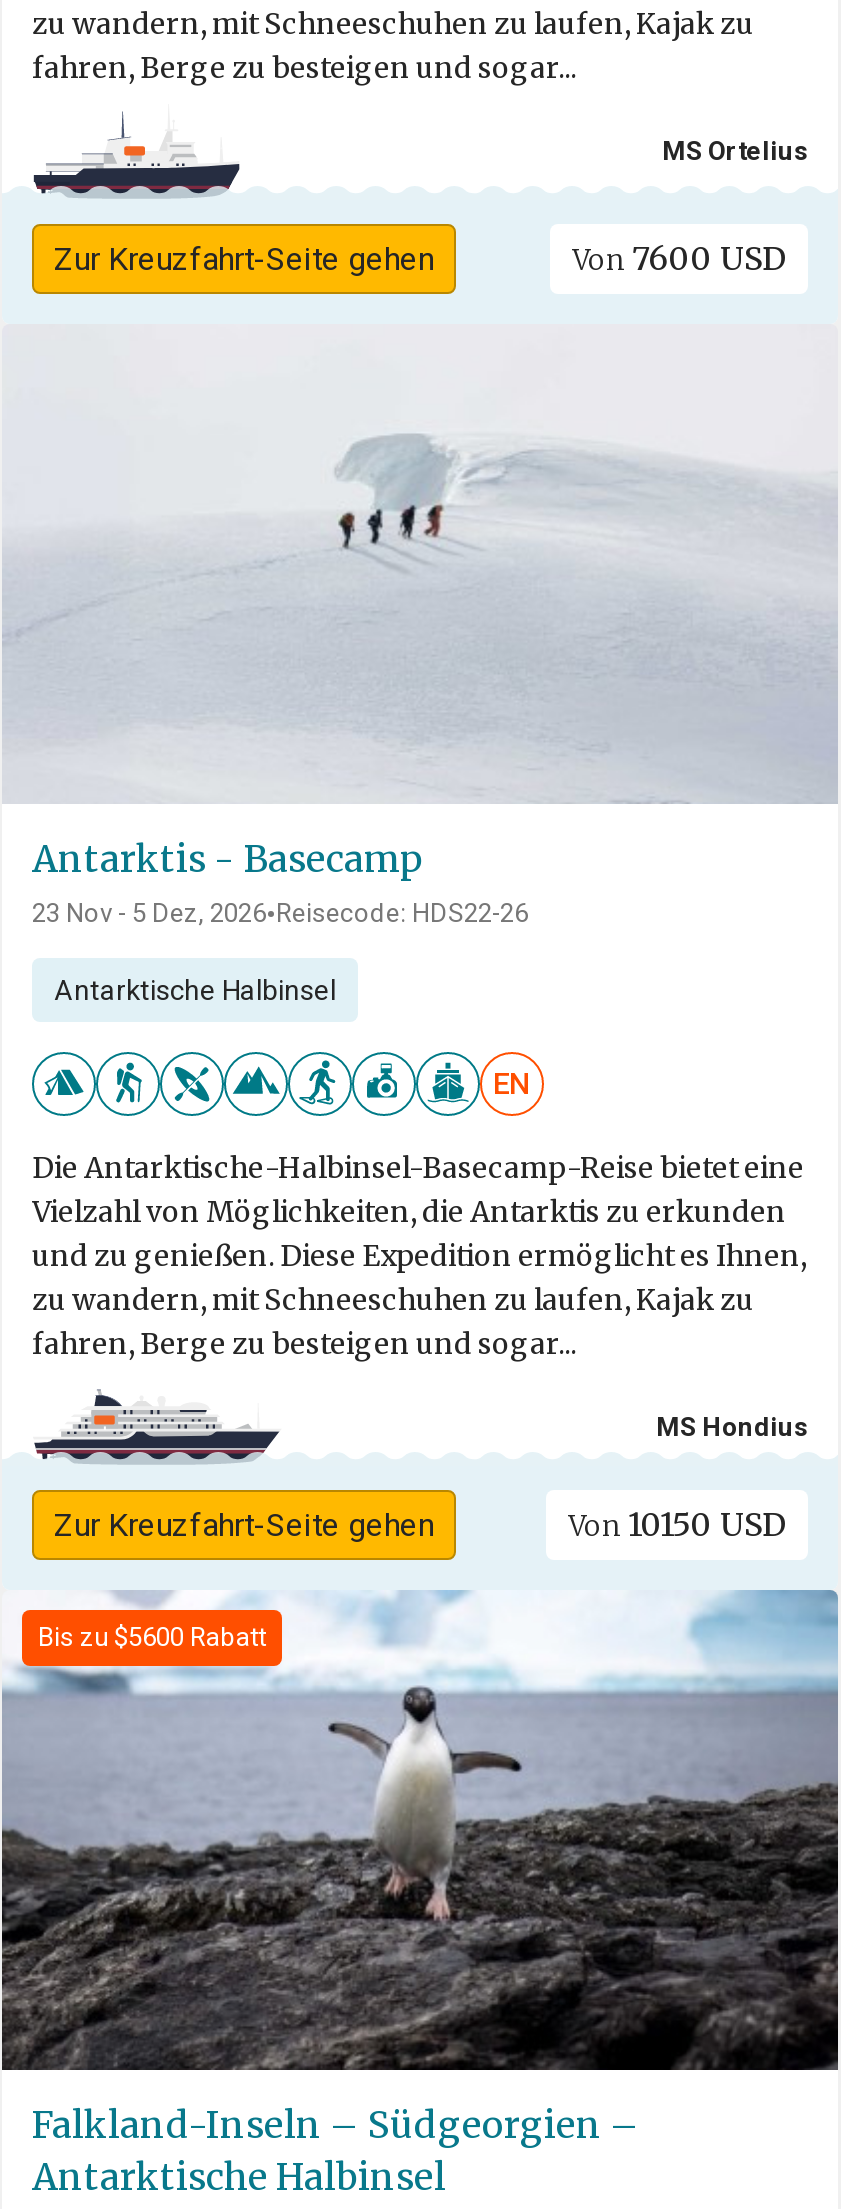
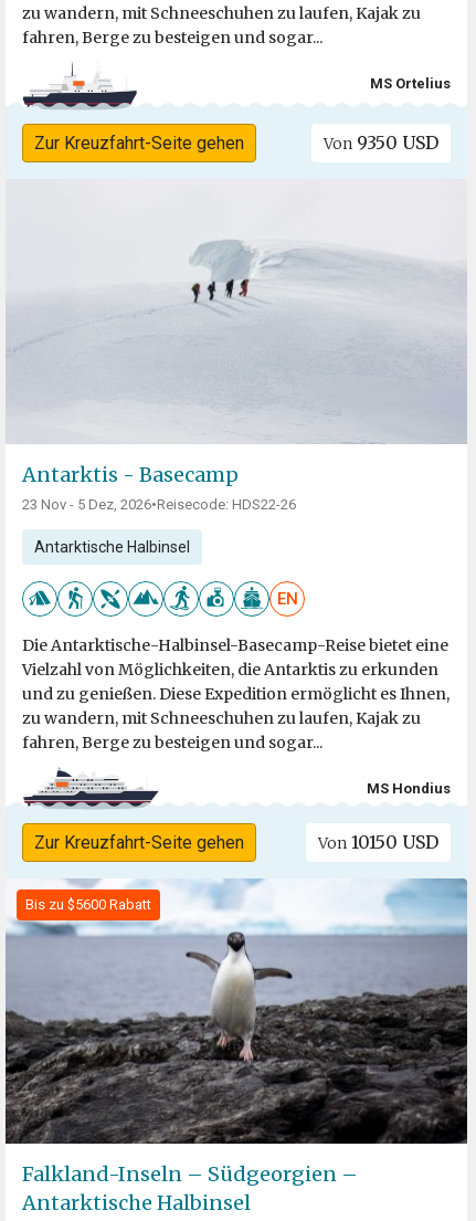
[572,238,786,278] Von 7600 USD -> [324,132,438,154] Von 9350 USD

